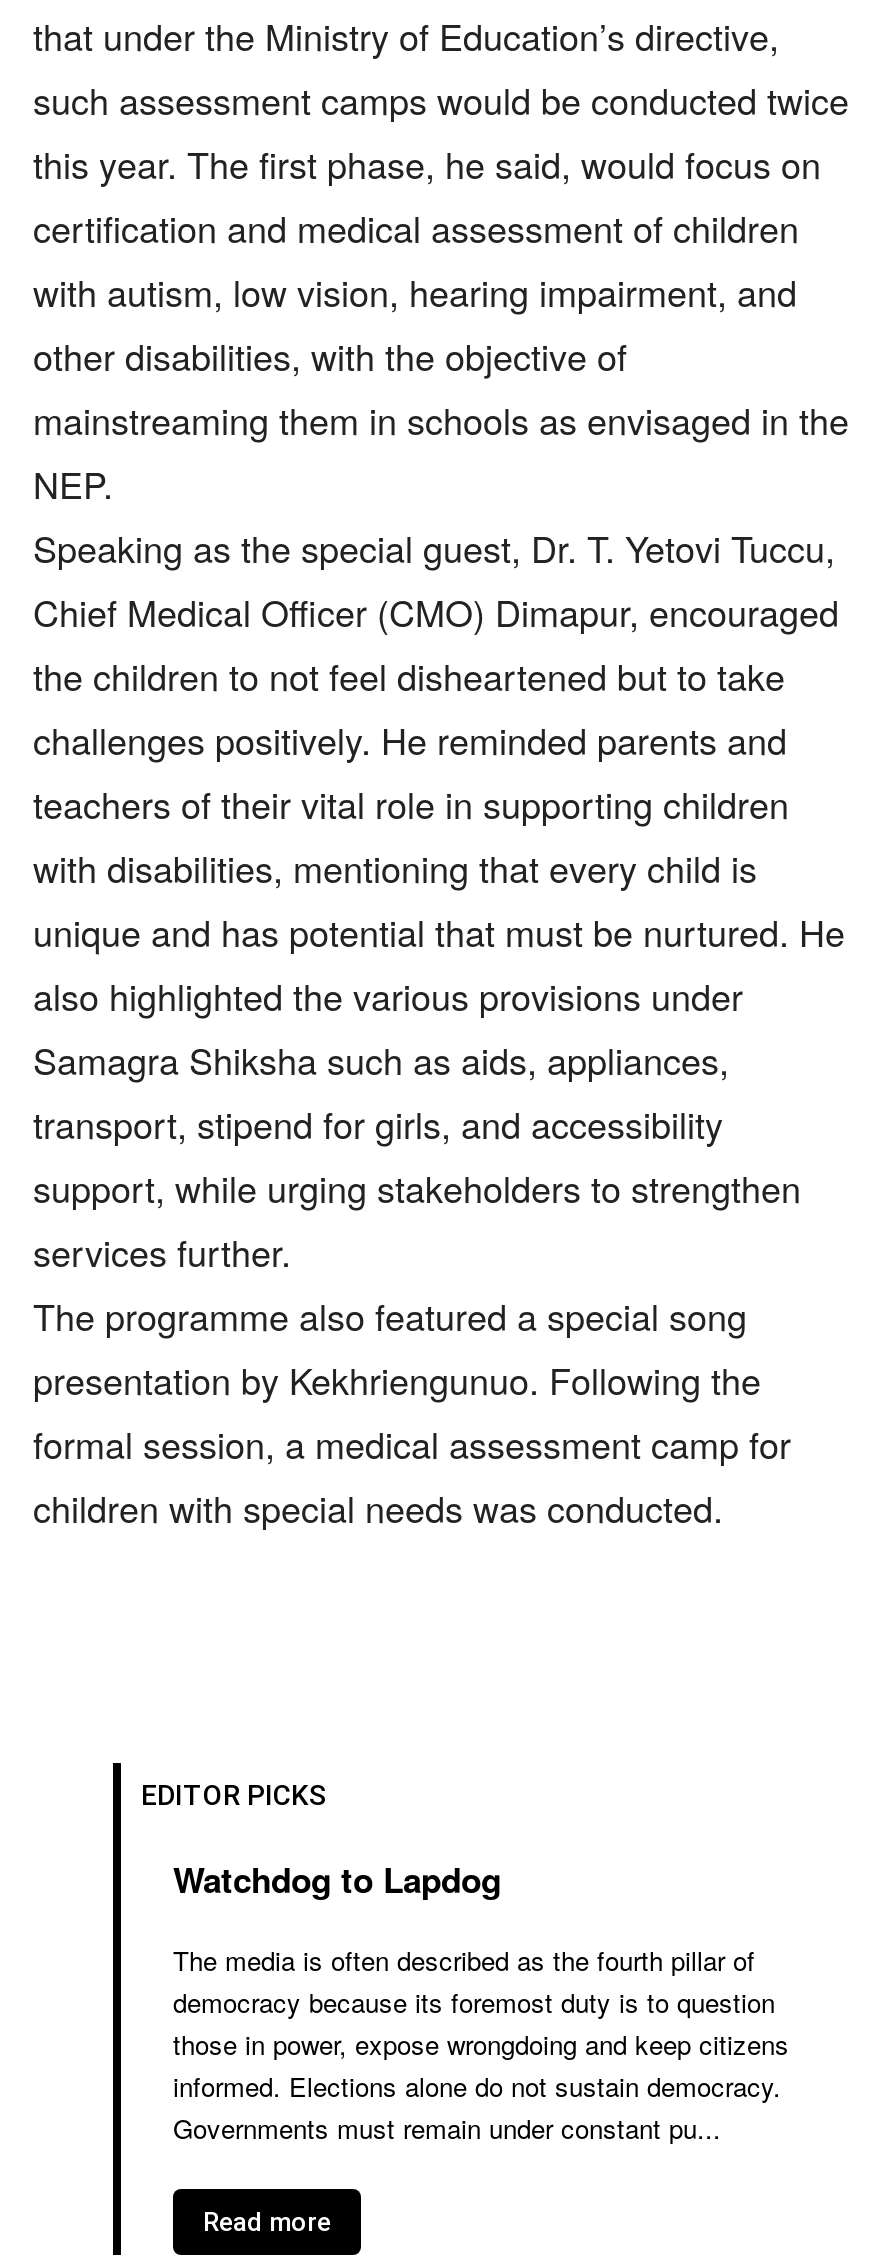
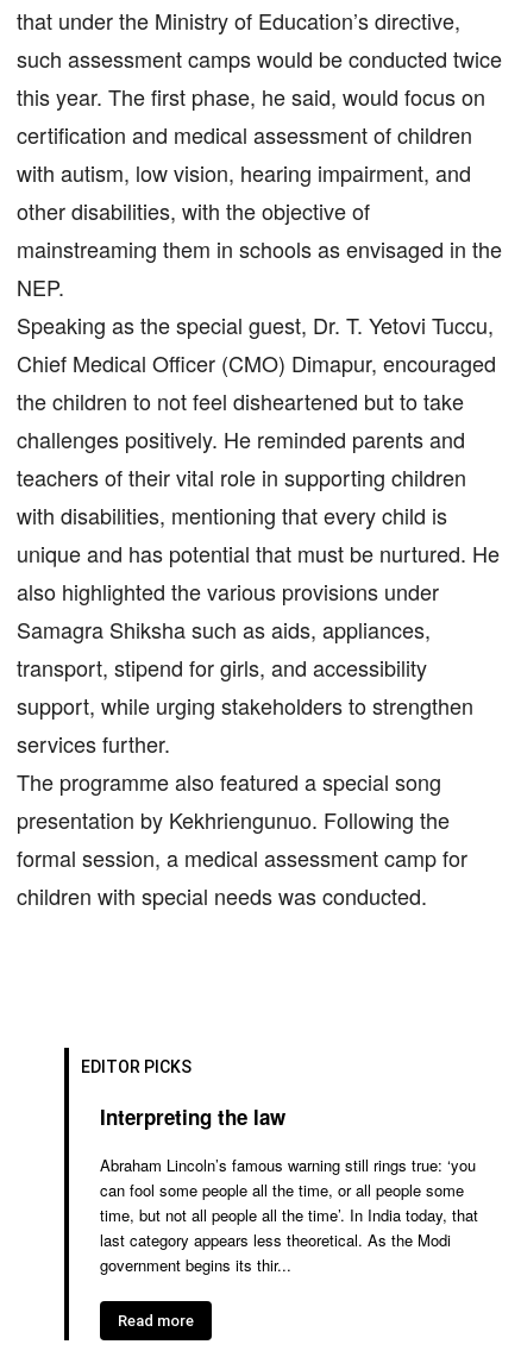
[173,1854,501,1902] Watchdog to Lapdog -> [100,1103,285,1131] Interpreting the law
[173,1940,789,2146] The media is often described as the fourth pillar of | democracy because its foremost duty is to question | those in power, expose wrongdoing and keep citizens | informed. Elections alone do not sustain democracy. | Governments must remain under constant pu... -> [100,1154,478,1276] Abraham Lincoln’s famous warning still rings true: ‘you | can fool some people all the time, or all people some | time, but not all people all the time’. In India today, that | last category appears less theoretical. As the Modi | government begins its thir...

